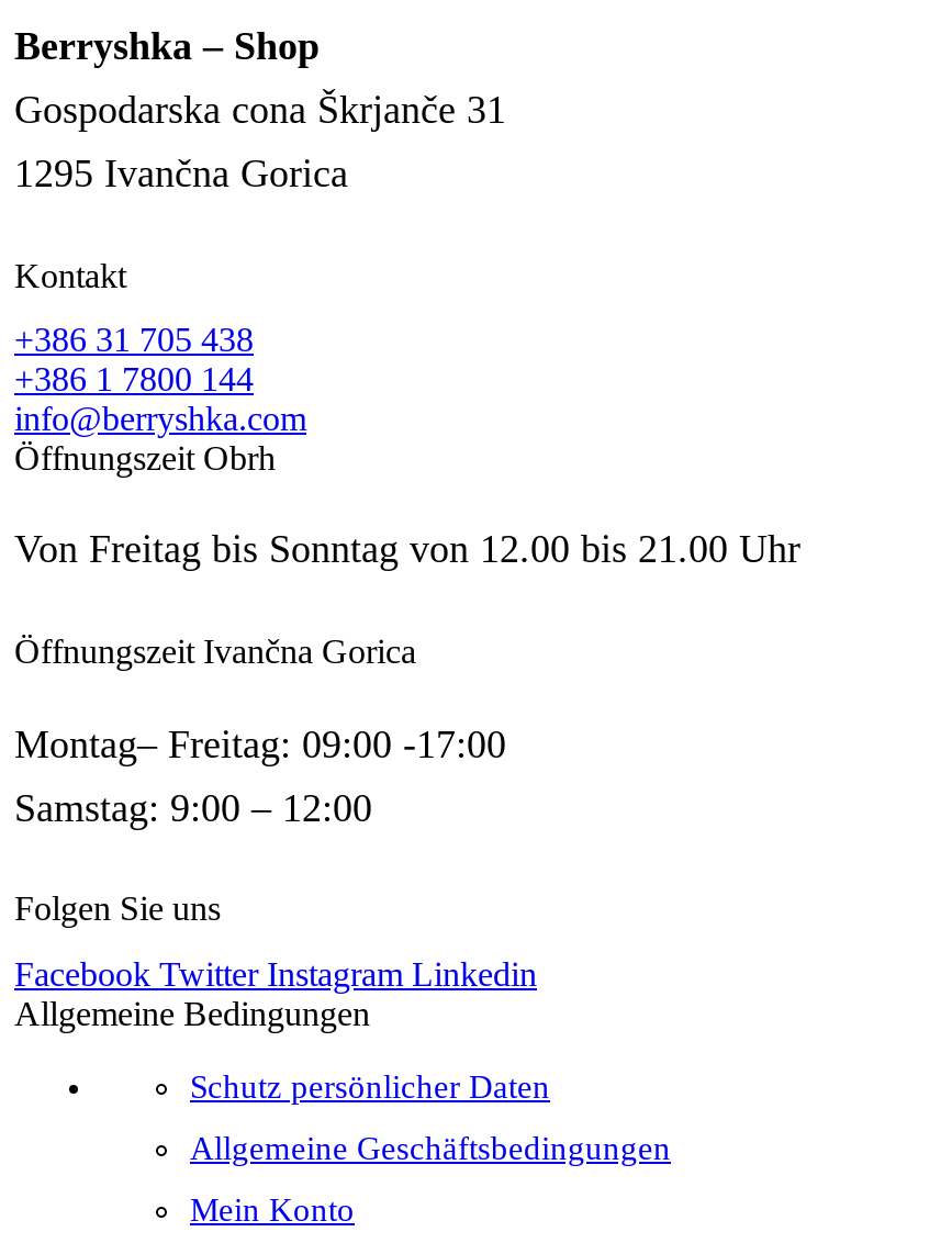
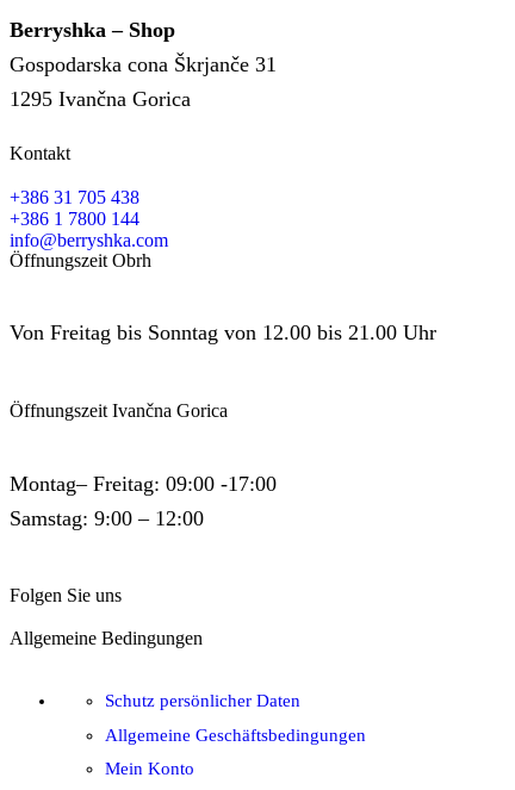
[14,955,537,992] Facebook Twitter Instagram Linkedin -> none

